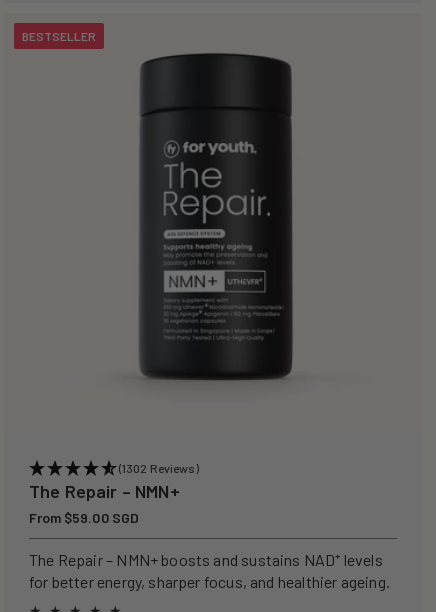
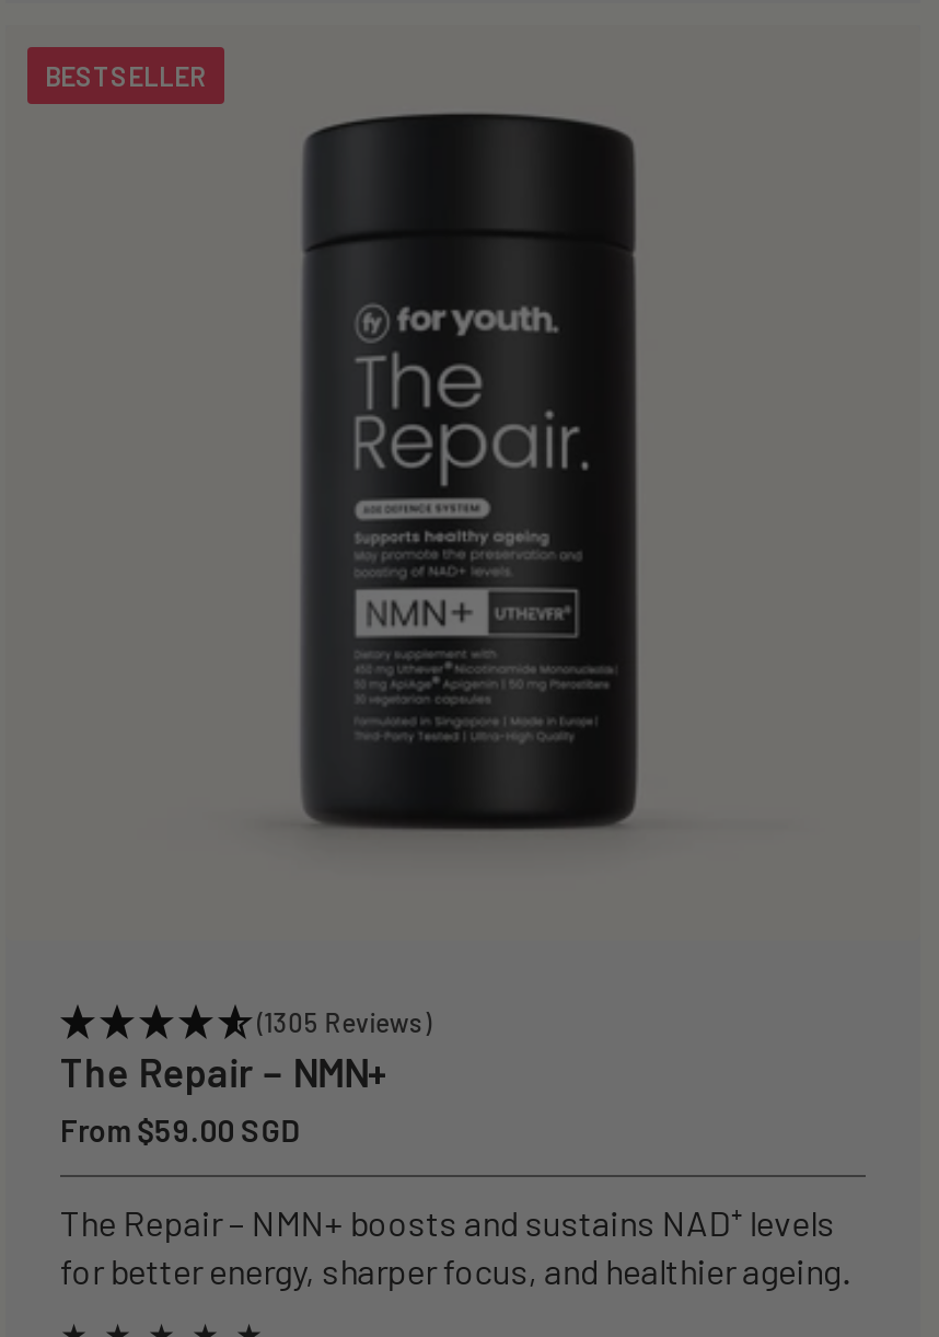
[119,460,199,474] (1302 Reviews) -> [257,1005,432,1036] (1305 Reviews)

